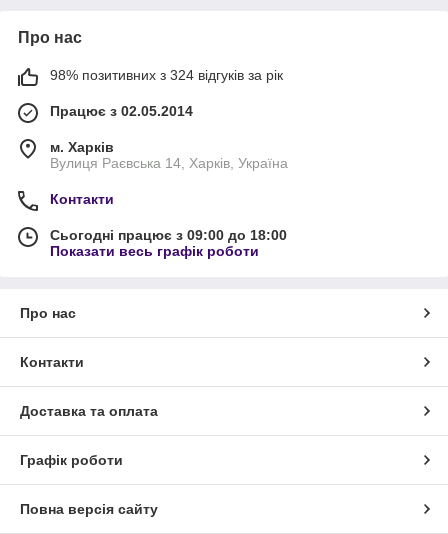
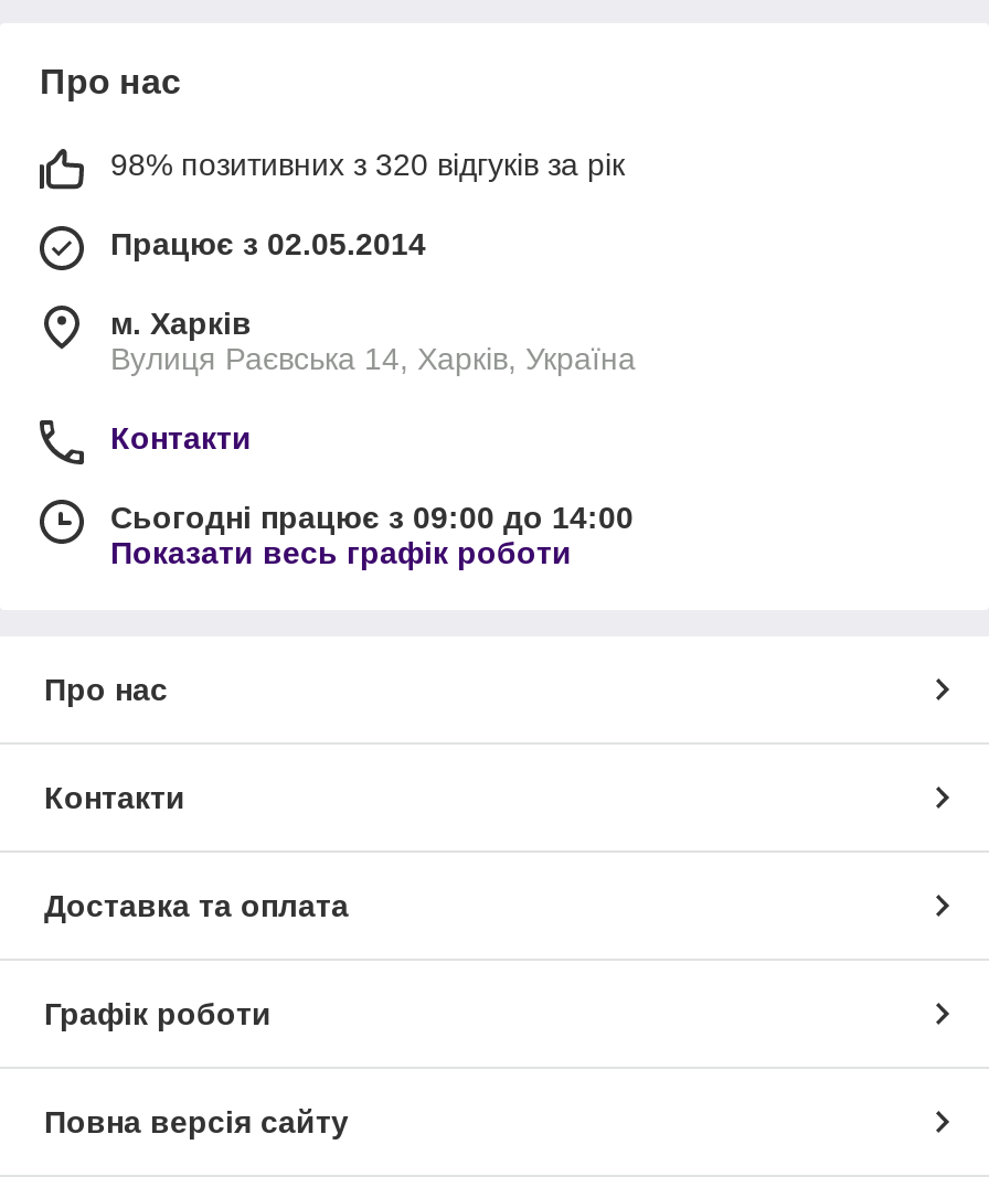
[50,67,283,83] 98% позитивних з 324 відгуків за рік -> [110,146,625,182] 98% позитивних з 320 відгуків за рік
[50,227,287,243] Сьогодні працює з 09:00 до 18:00 -> [110,499,634,535] Сьогодні працює з 09:00 до 14:00

